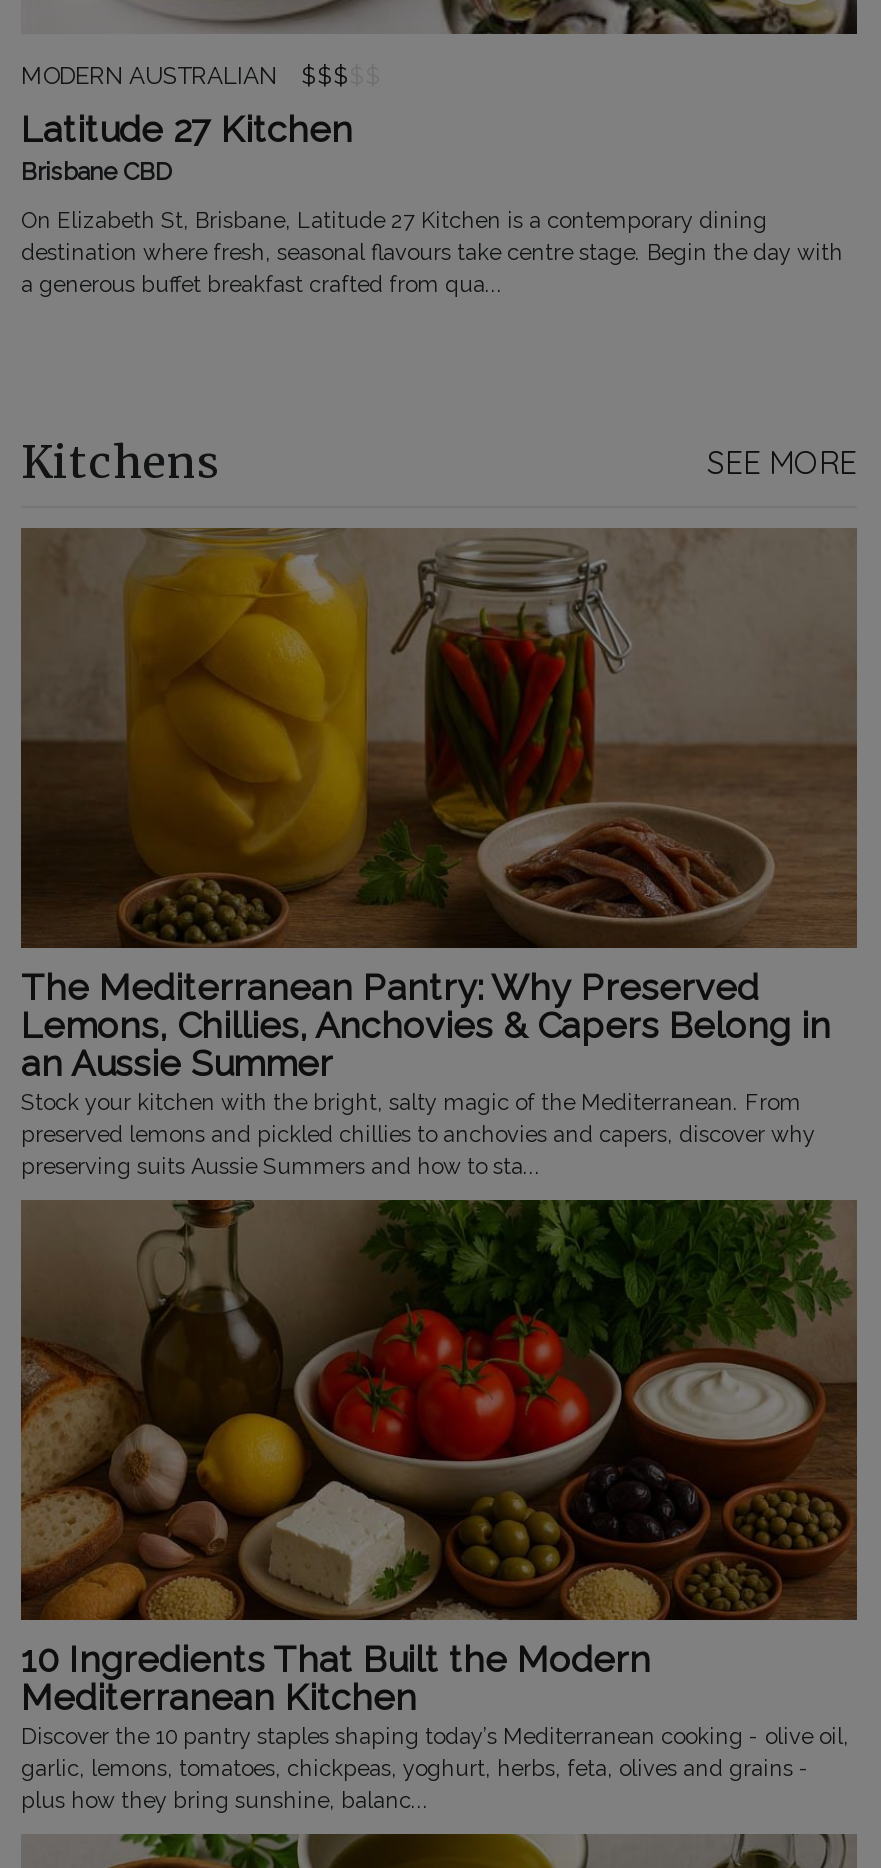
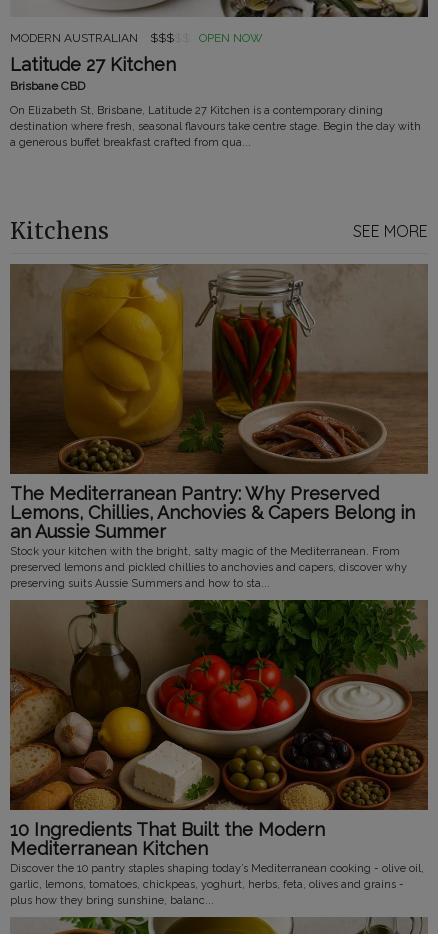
none -> [199,31,263,45] OPEN NOW

